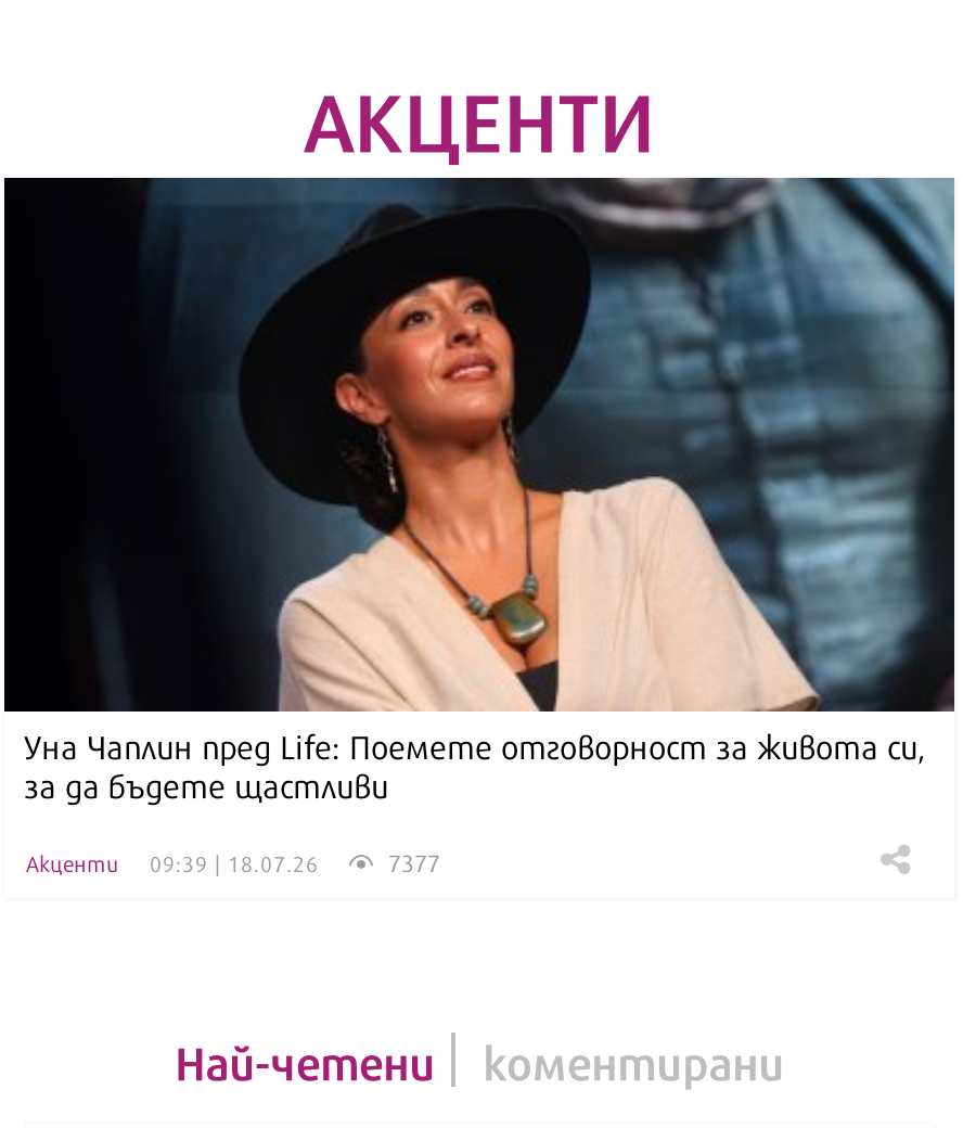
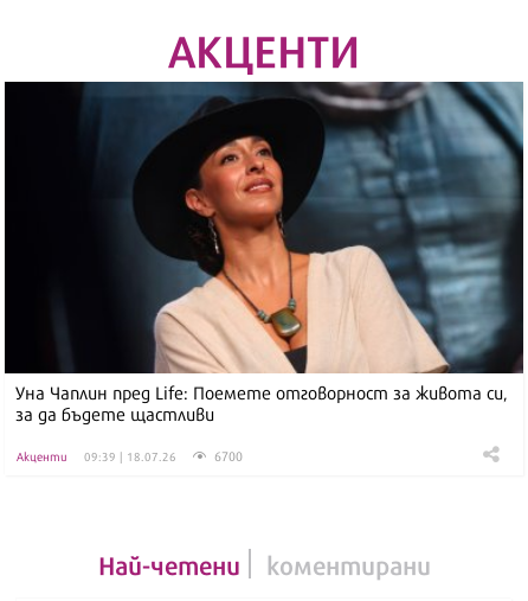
[382,845,440,879] 7377 -> [211,446,243,465] 6700

